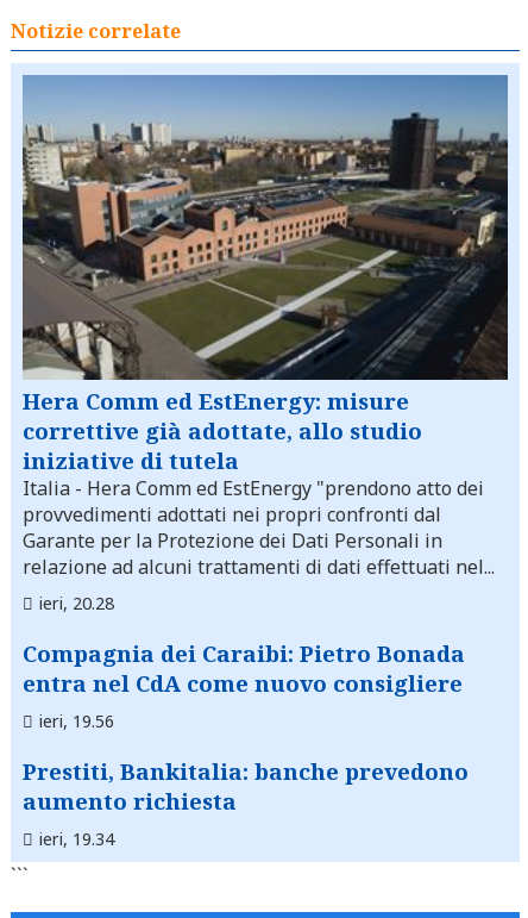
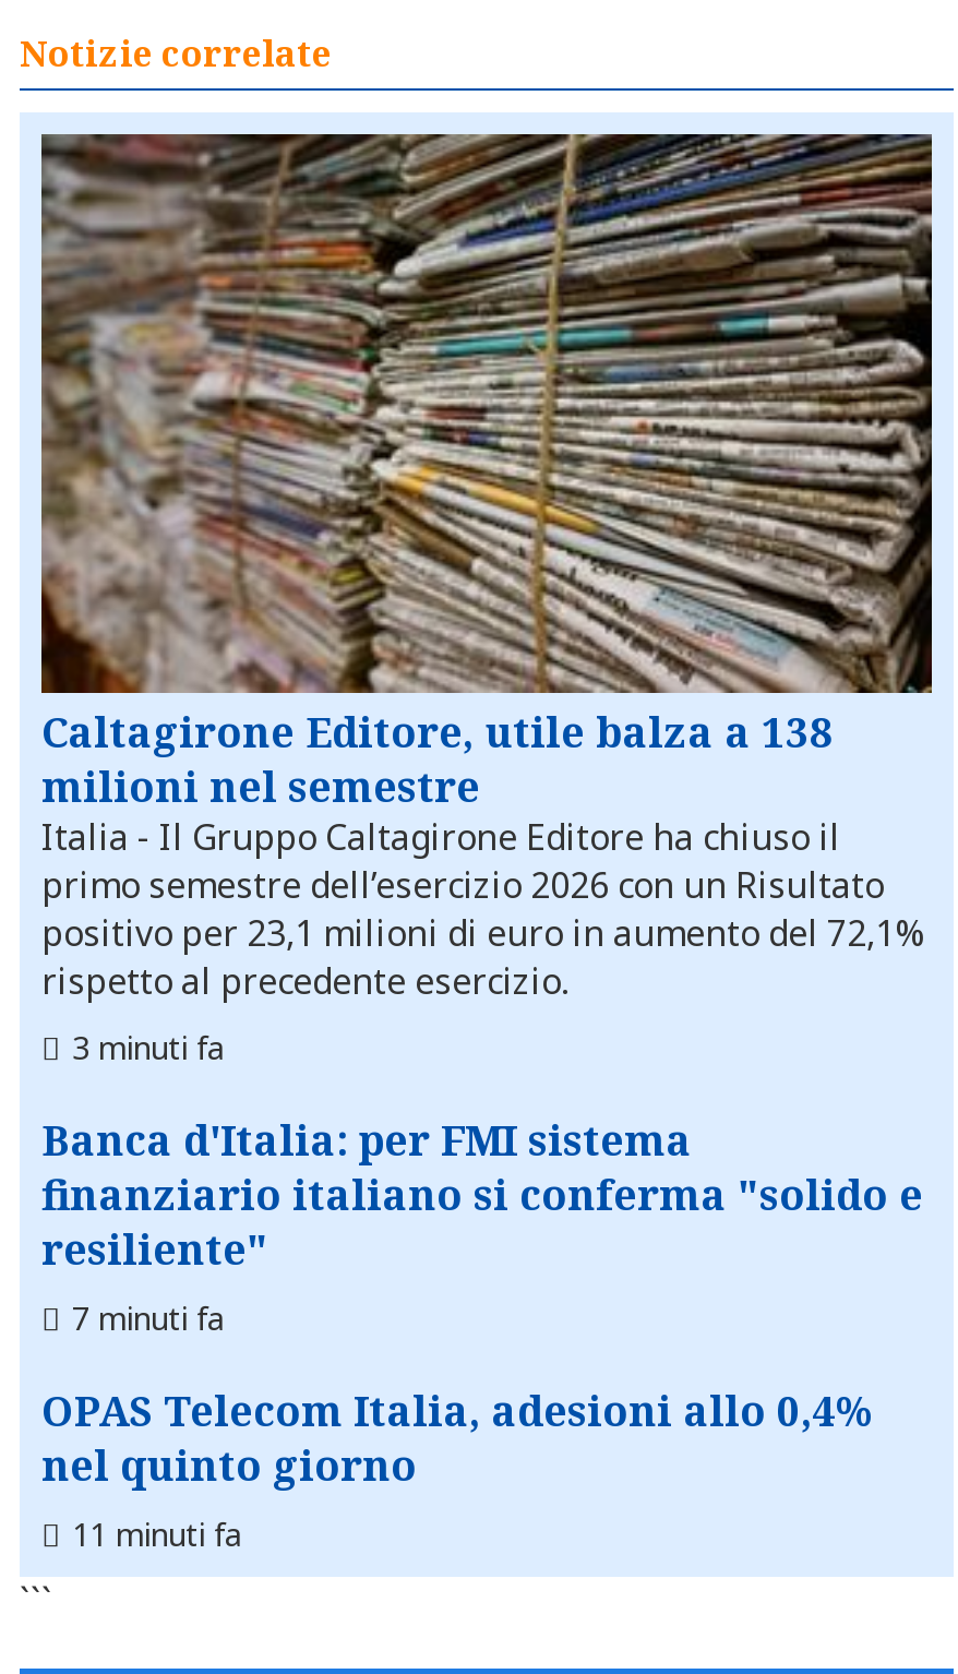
[21,74,509,579] [image] | Hera Comm ed EstEnergy: misure | correttive già adottate, allo studio | iniziative di tutela | Italia - Hera Comm ed EstEnergy "prendono atto dei | provvedimenti adottati nei propri confronti dal | Garante per la Protezione dei Dati Personali in | relazione ad alcuni trattamenti di dati effettuati nel... -> [39,132,934,1004] [image] | Caltagirone Editore, utile balza a 138 | milioni nel semestre | Italia - Il Gruppo Caltagirone Editore ha chiuso il | primo semestre dell’esercizio 2026 con un Risultato | positivo per 23,1 milioni di euro in aumento del 72,1% | rispetto al precedente esercizio.
[39,591,114,614] ieri, 20.28 -> [72,1026,225,1068] 3 minuti fa
[23,638,465,732] Compagnia dei Caraibi: Pietro Bonada | entra nel CdA come nuovo consigliere | ieri, 19.56 -> [41,1111,923,1338] Banca d'Italia: per FMI sistema | finanziario italiano si conferma "solido e | resiliente" | 7 minuti fa
[23,756,469,850] Prestiti, Bankitalia: banche prevedono | aumento richiesta | ieri, 19.34 -> [41,1382,875,1554] OPAS Telecom Italia, adesioni allo 0,4% | nel quinto giorno | 11 minuti fa

